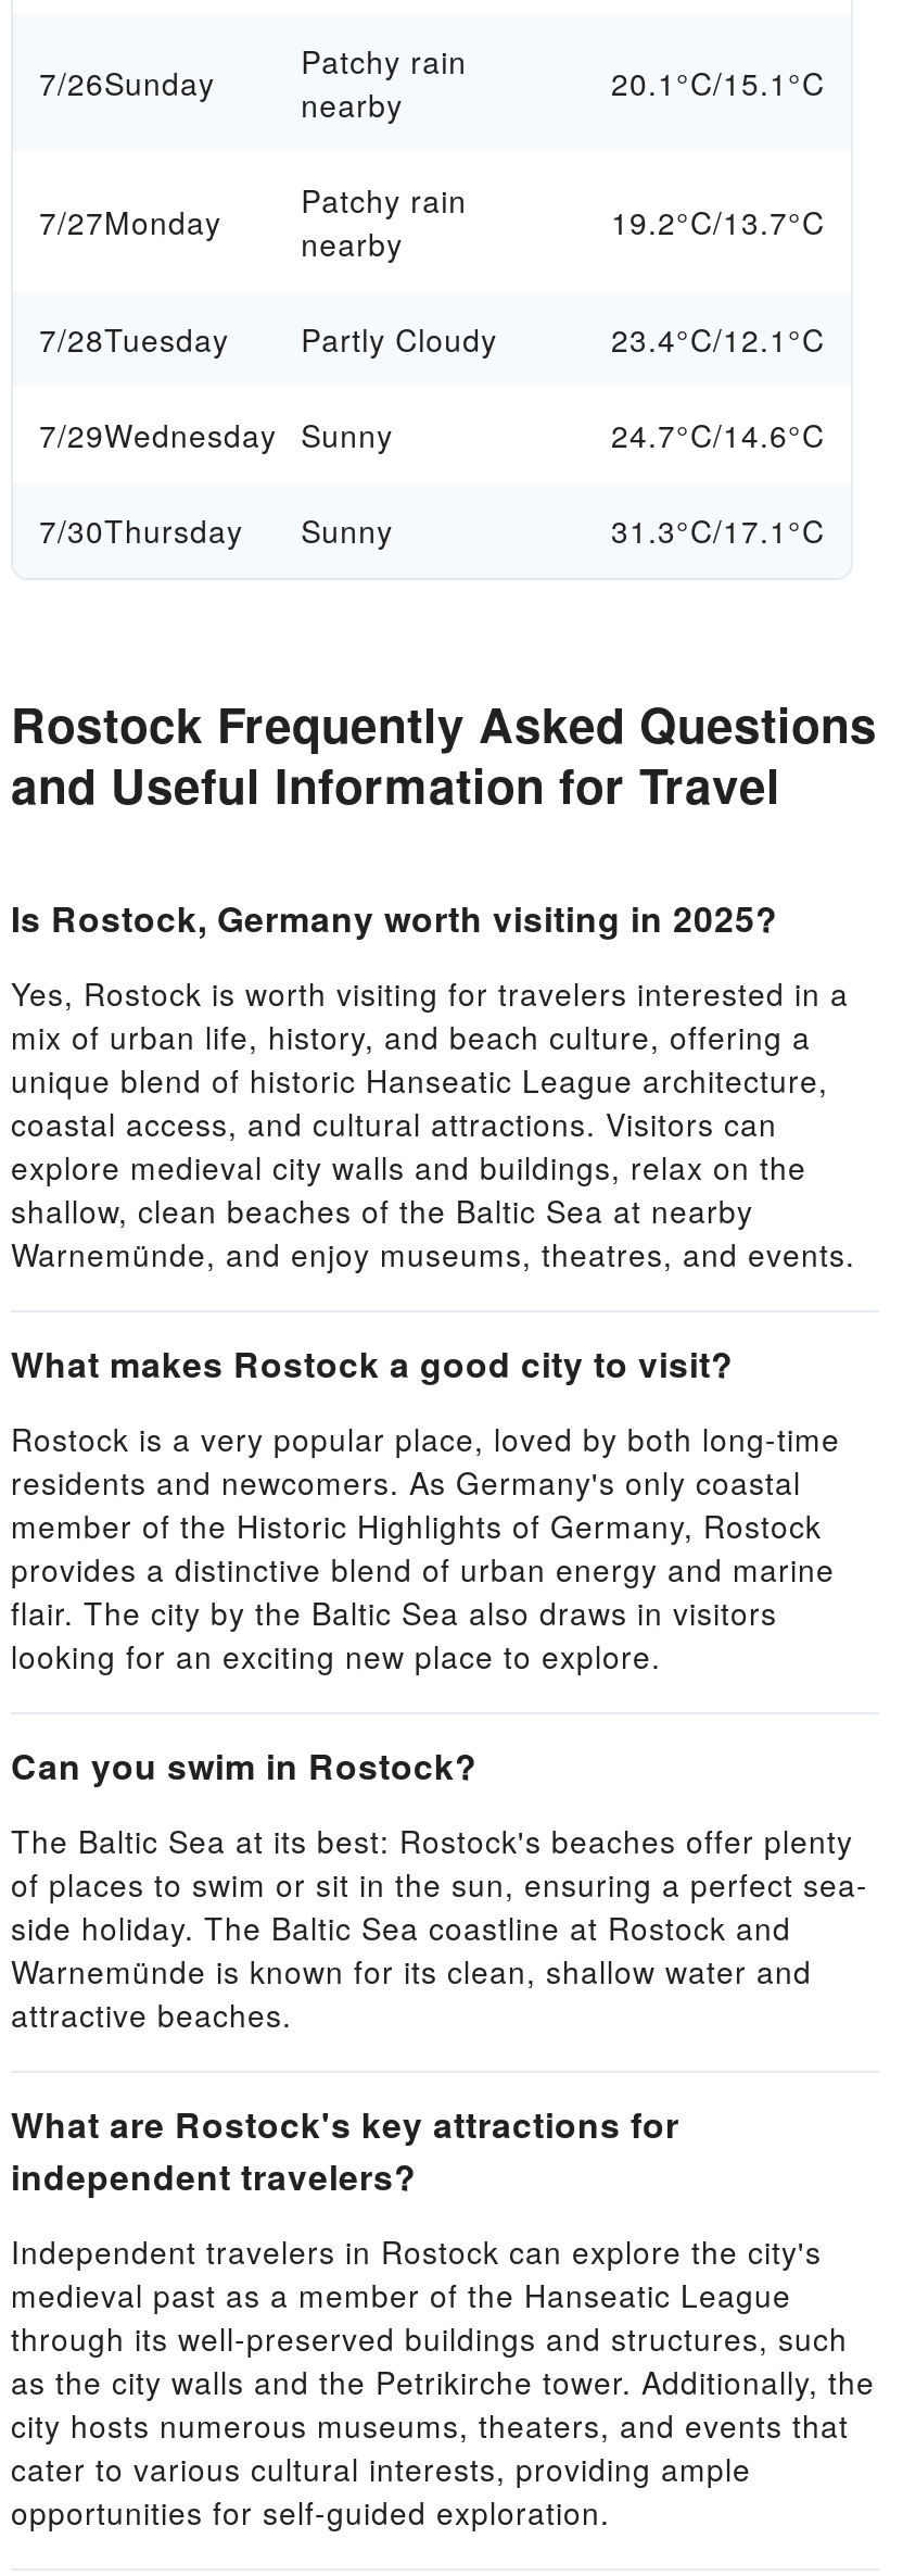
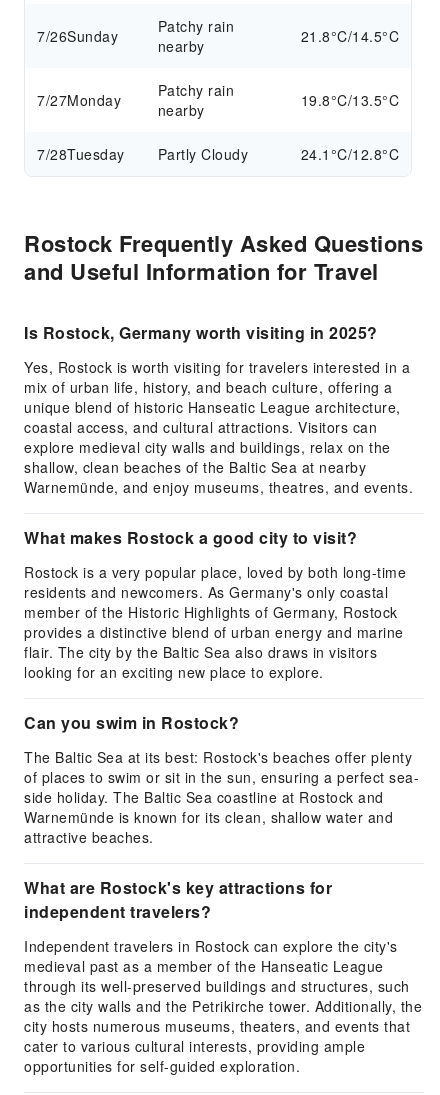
[611,61,825,104] 20.1°C/15.1°C -> [300,26,399,46] 21.8°C/14.5°C
[611,200,825,243] 19.2°C/13.7°C -> [300,90,399,110] 19.8°C/13.5°C
[39,317,825,552] 23.4°C/12.1°C | 7/29Wednesday Sunny | 24.7°C/14.6°C | 7/30Thursday | Sunny | 31.3°C/17.1°C -> [300,144,399,164] 24.1°C/12.8°C

